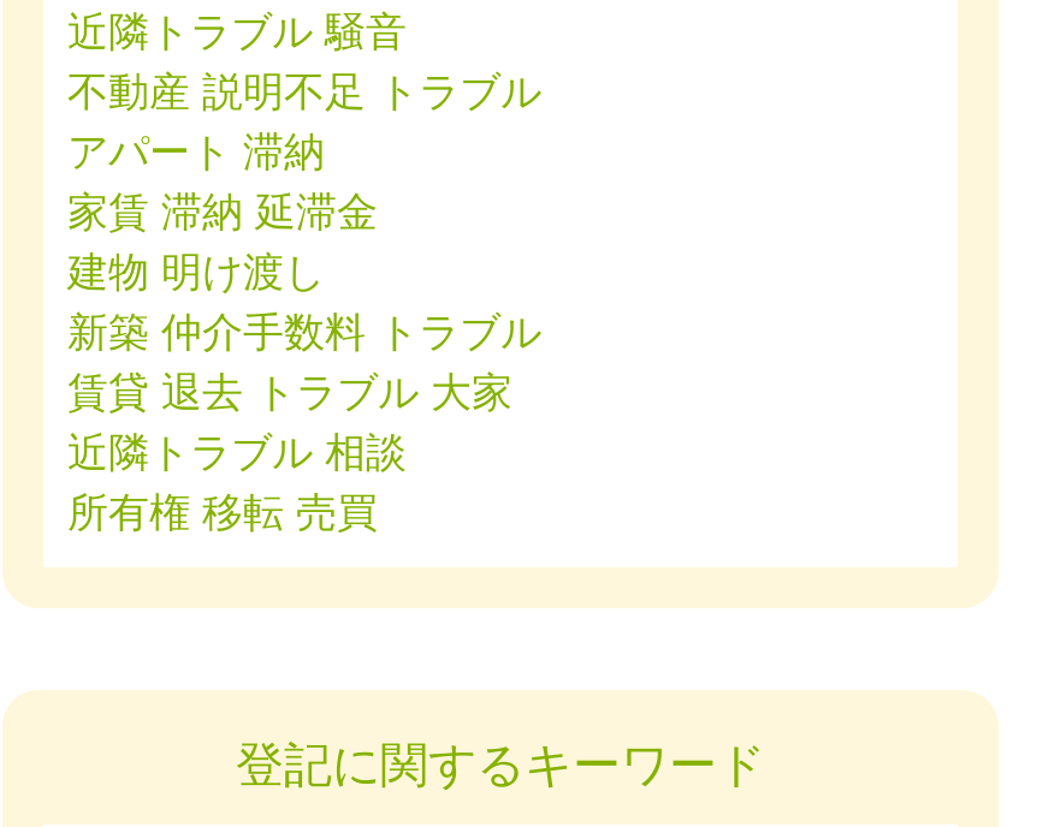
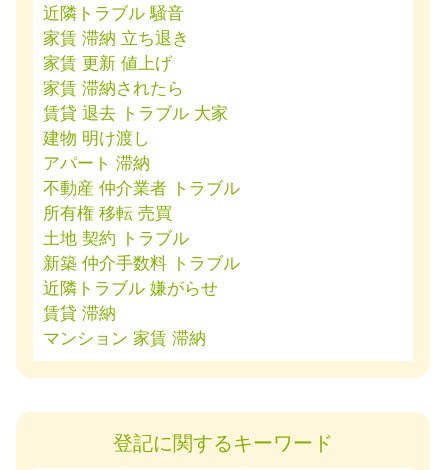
[67,69,541,234] 不動産 説明不足 トラブル | 家賃 滞納 延滞金 -> [43,28,189,97] 家賃 滞納 立ち退き | 家賃 更新 値上げ | 家賃 滞納されたら
moved [67,129,325,294] -> [43,128,150,172]: 建物 明け渡し | アパート 滞納
moved [67,309,541,355] -> [43,253,240,272]: 新築 仲介手数料 トラブル
moved [67,369,512,415] -> [43,103,228,122]: 賃貸 退去 トラブル 大家
[67,429,407,475] 近隣トラブル 相談 -> [43,178,240,197] 不動産 仲介業者 トラブル
none -> [43,228,218,347] 土地 契約 トラブル | 近隣トラブル 嫌がらせ | 賃貸 滞納 | マンション 家賃 滞納

